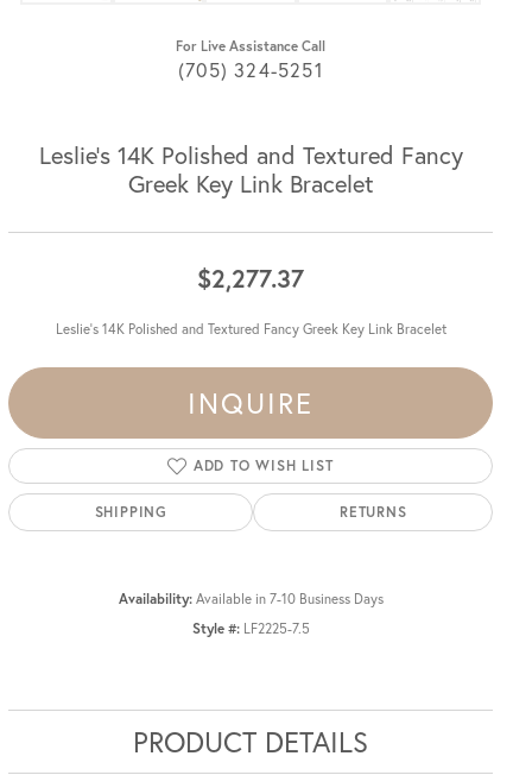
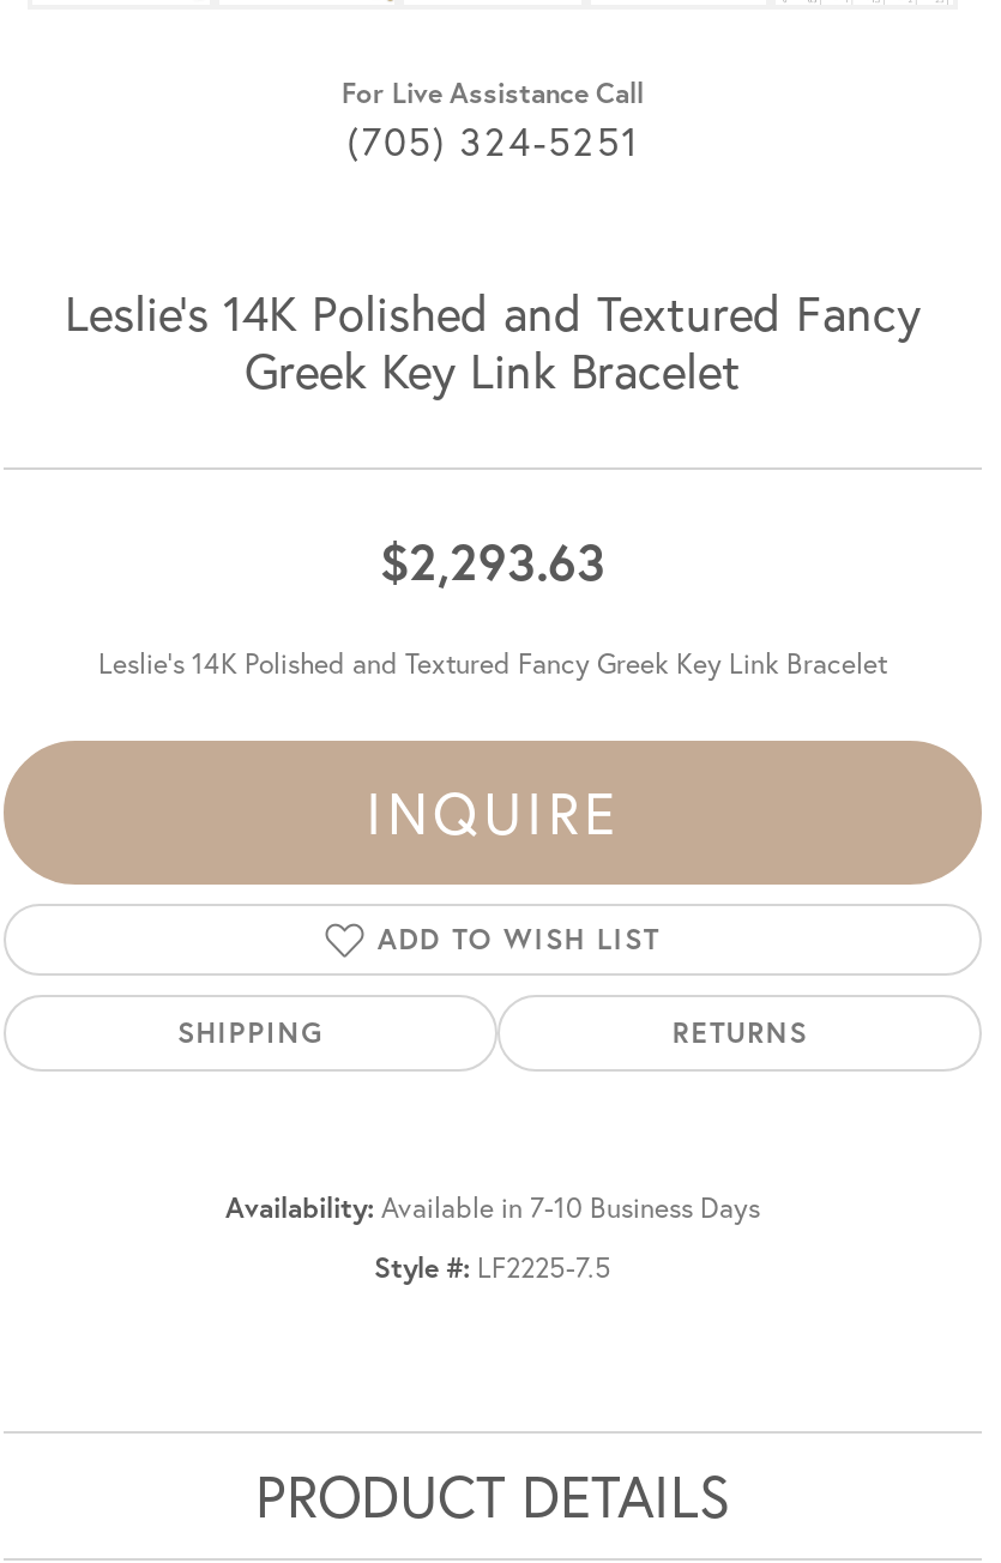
[197,261,304,294] $2,277.37 -> [380,526,605,594] $2,293.63

